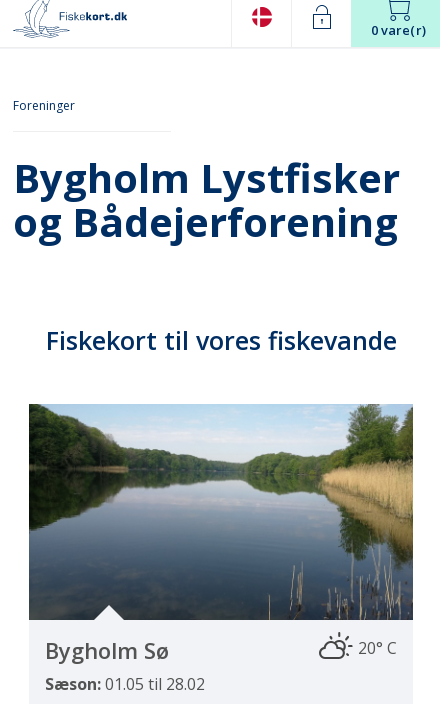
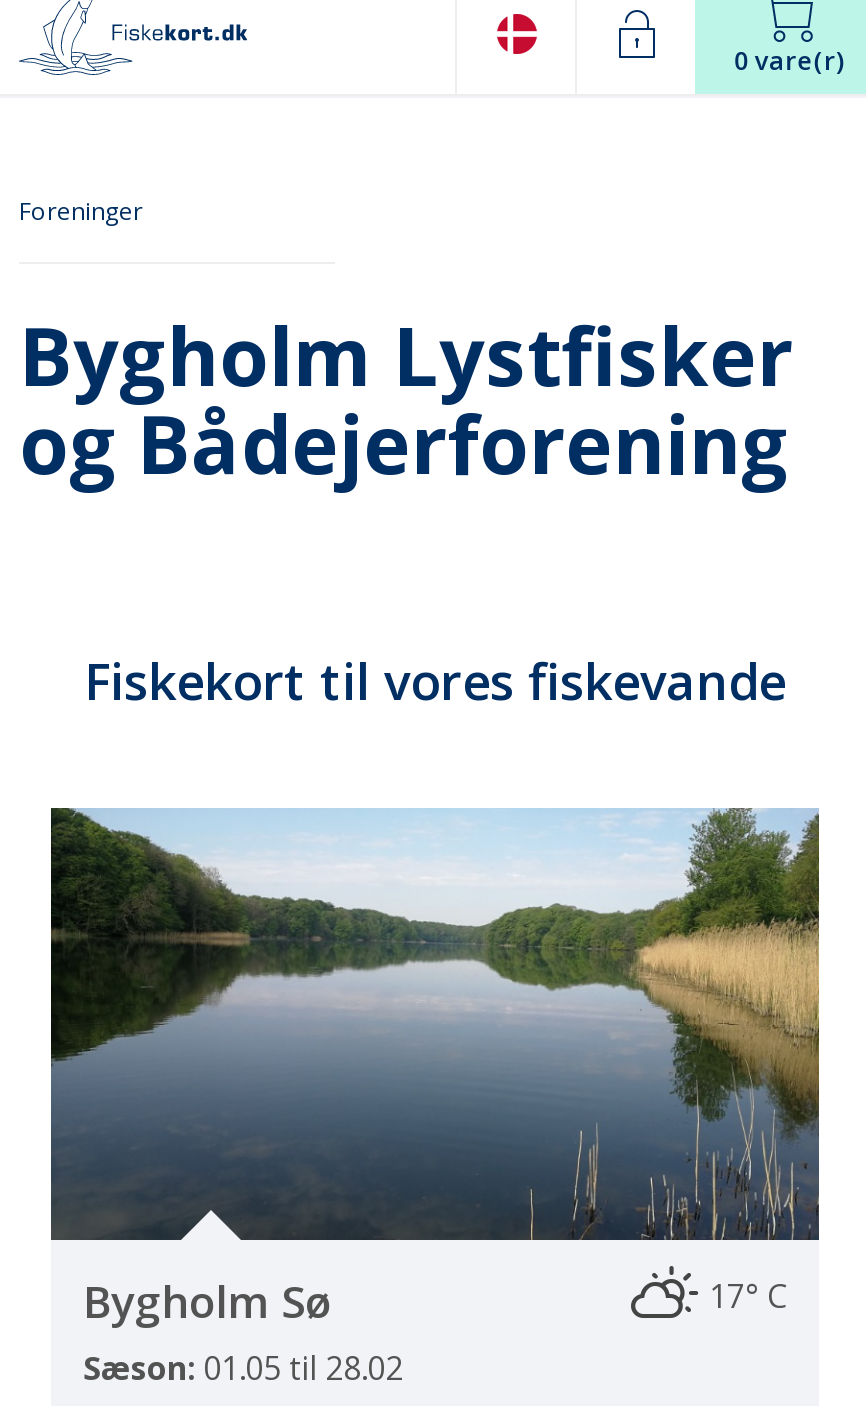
[358,637,397,659] 20° C -> [709,1274,787,1318] 17° C

